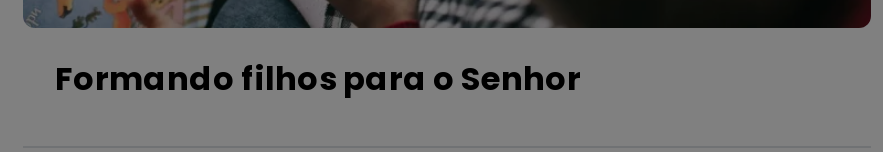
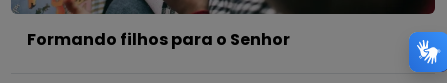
none -> [408,31,444,73] [image]

